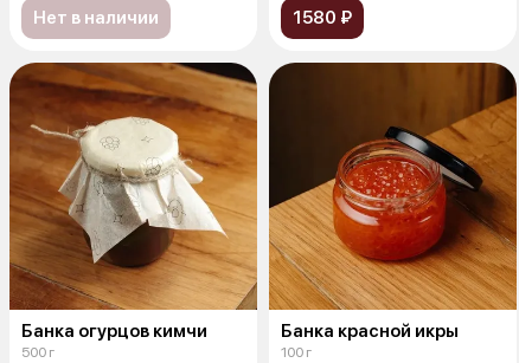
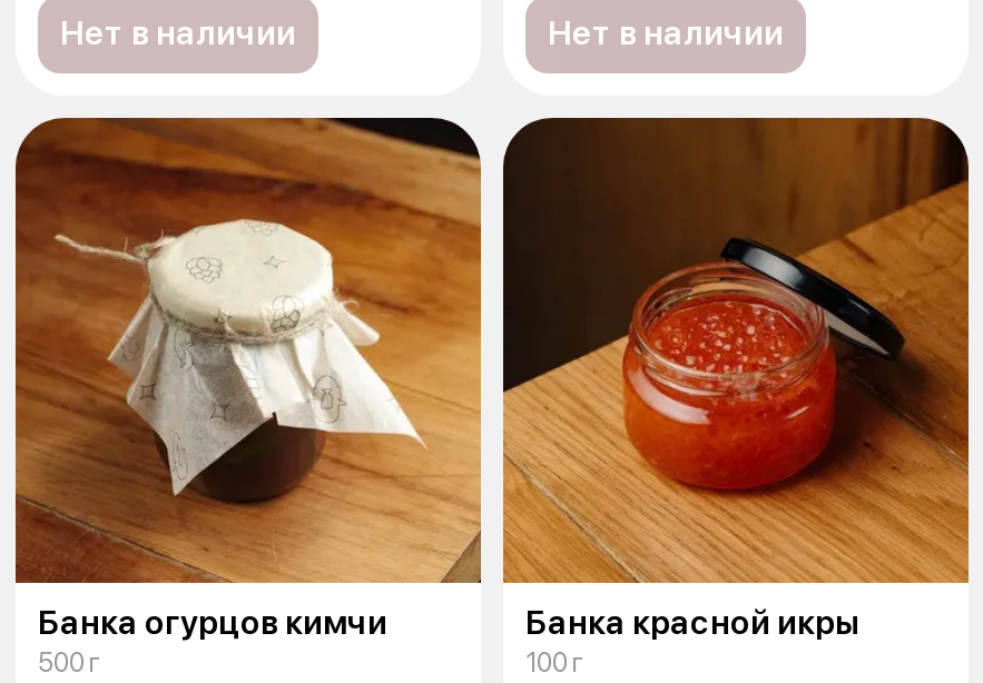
[293,7,352,28] 1580 ₽ -> [548,12,784,53] Нет в наличии

